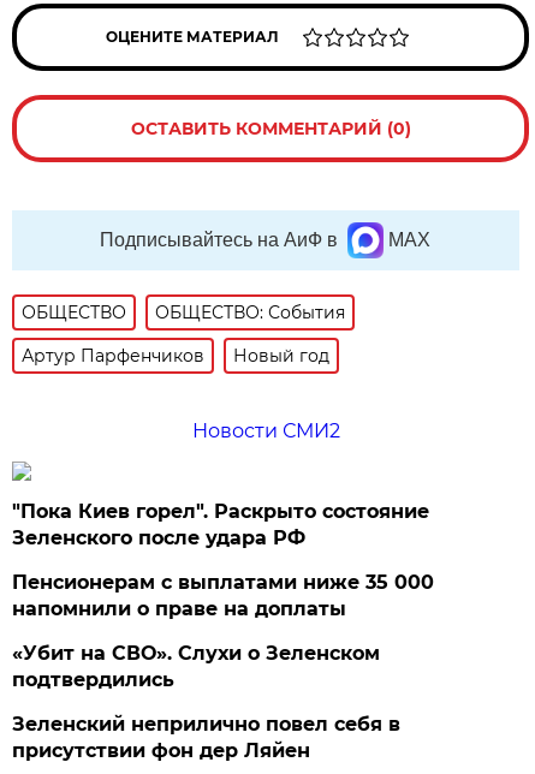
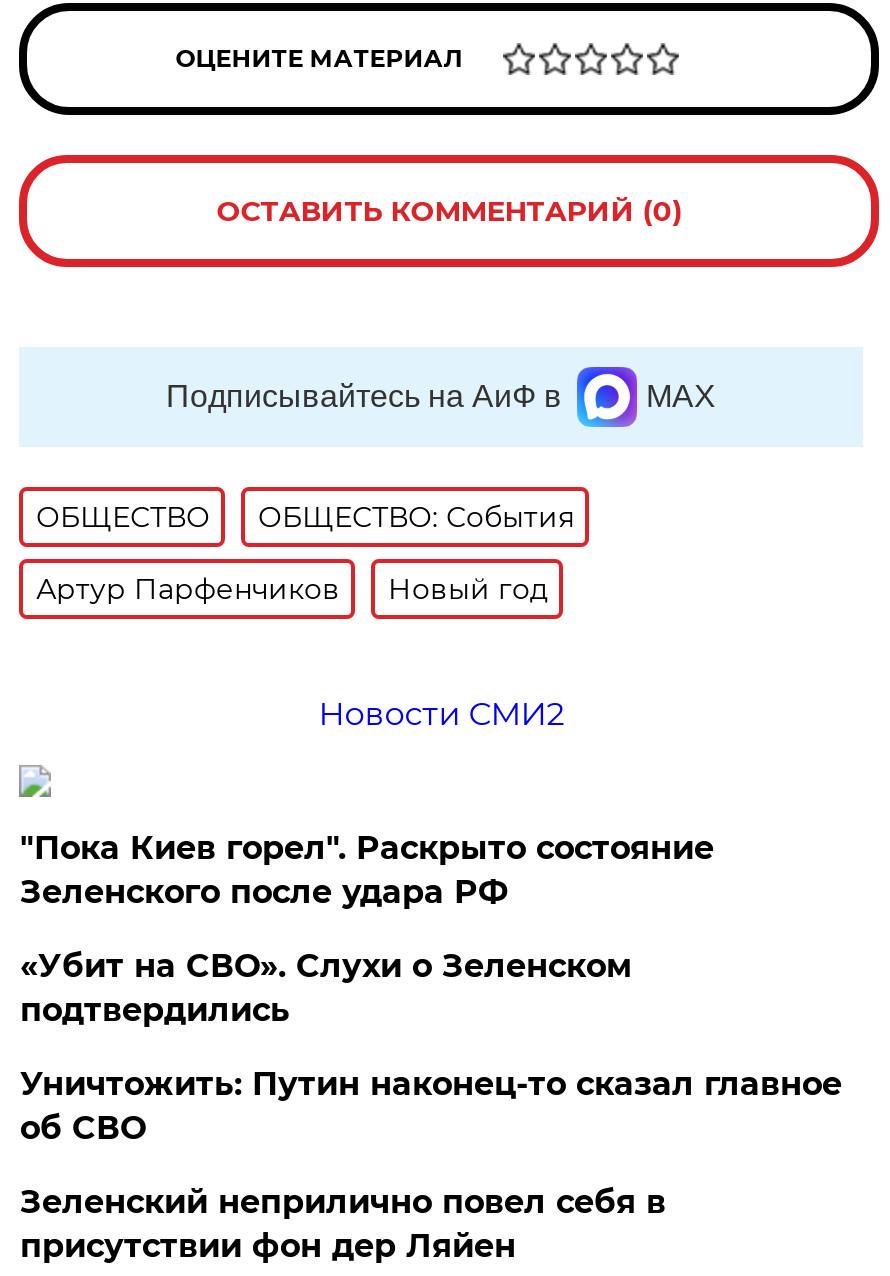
[13,570,434,620] Пенсионерам с выплатами ниже 35 000 | напомнили о праве на доплаты -> none
moved [13,641,380,691] -> [20,946,632,1028]: «Убит на СВО». Слухи о Зеленском | подтвердились
none -> [20,1064,842,1146] Уничтожить: Путин наконец-то сказал главное | об СВО

